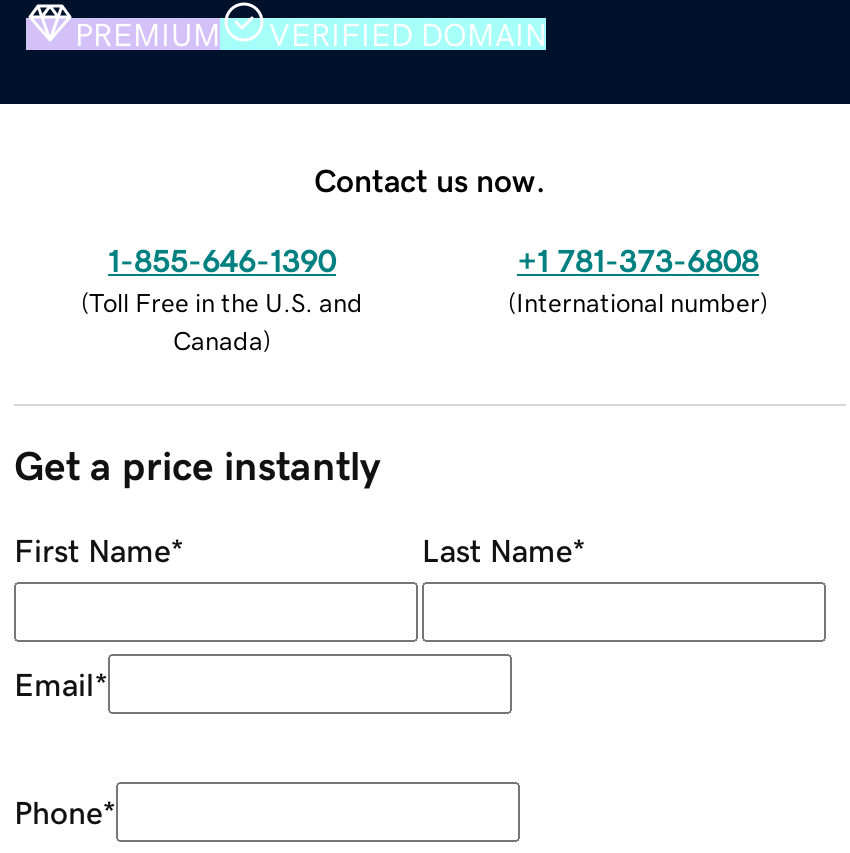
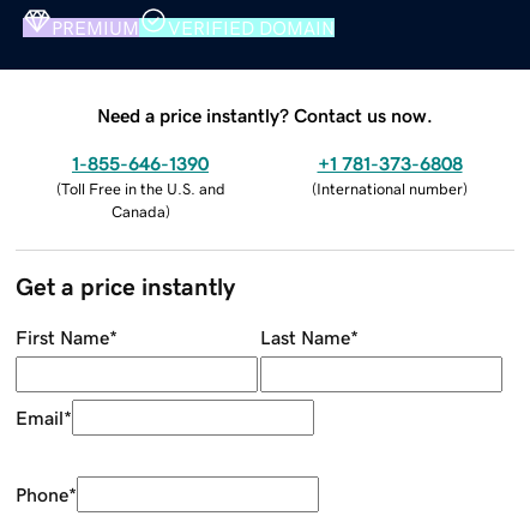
[314,163,546,195] Contact us now. -> [97,105,433,124] Need a price instantly? Contact us now.

